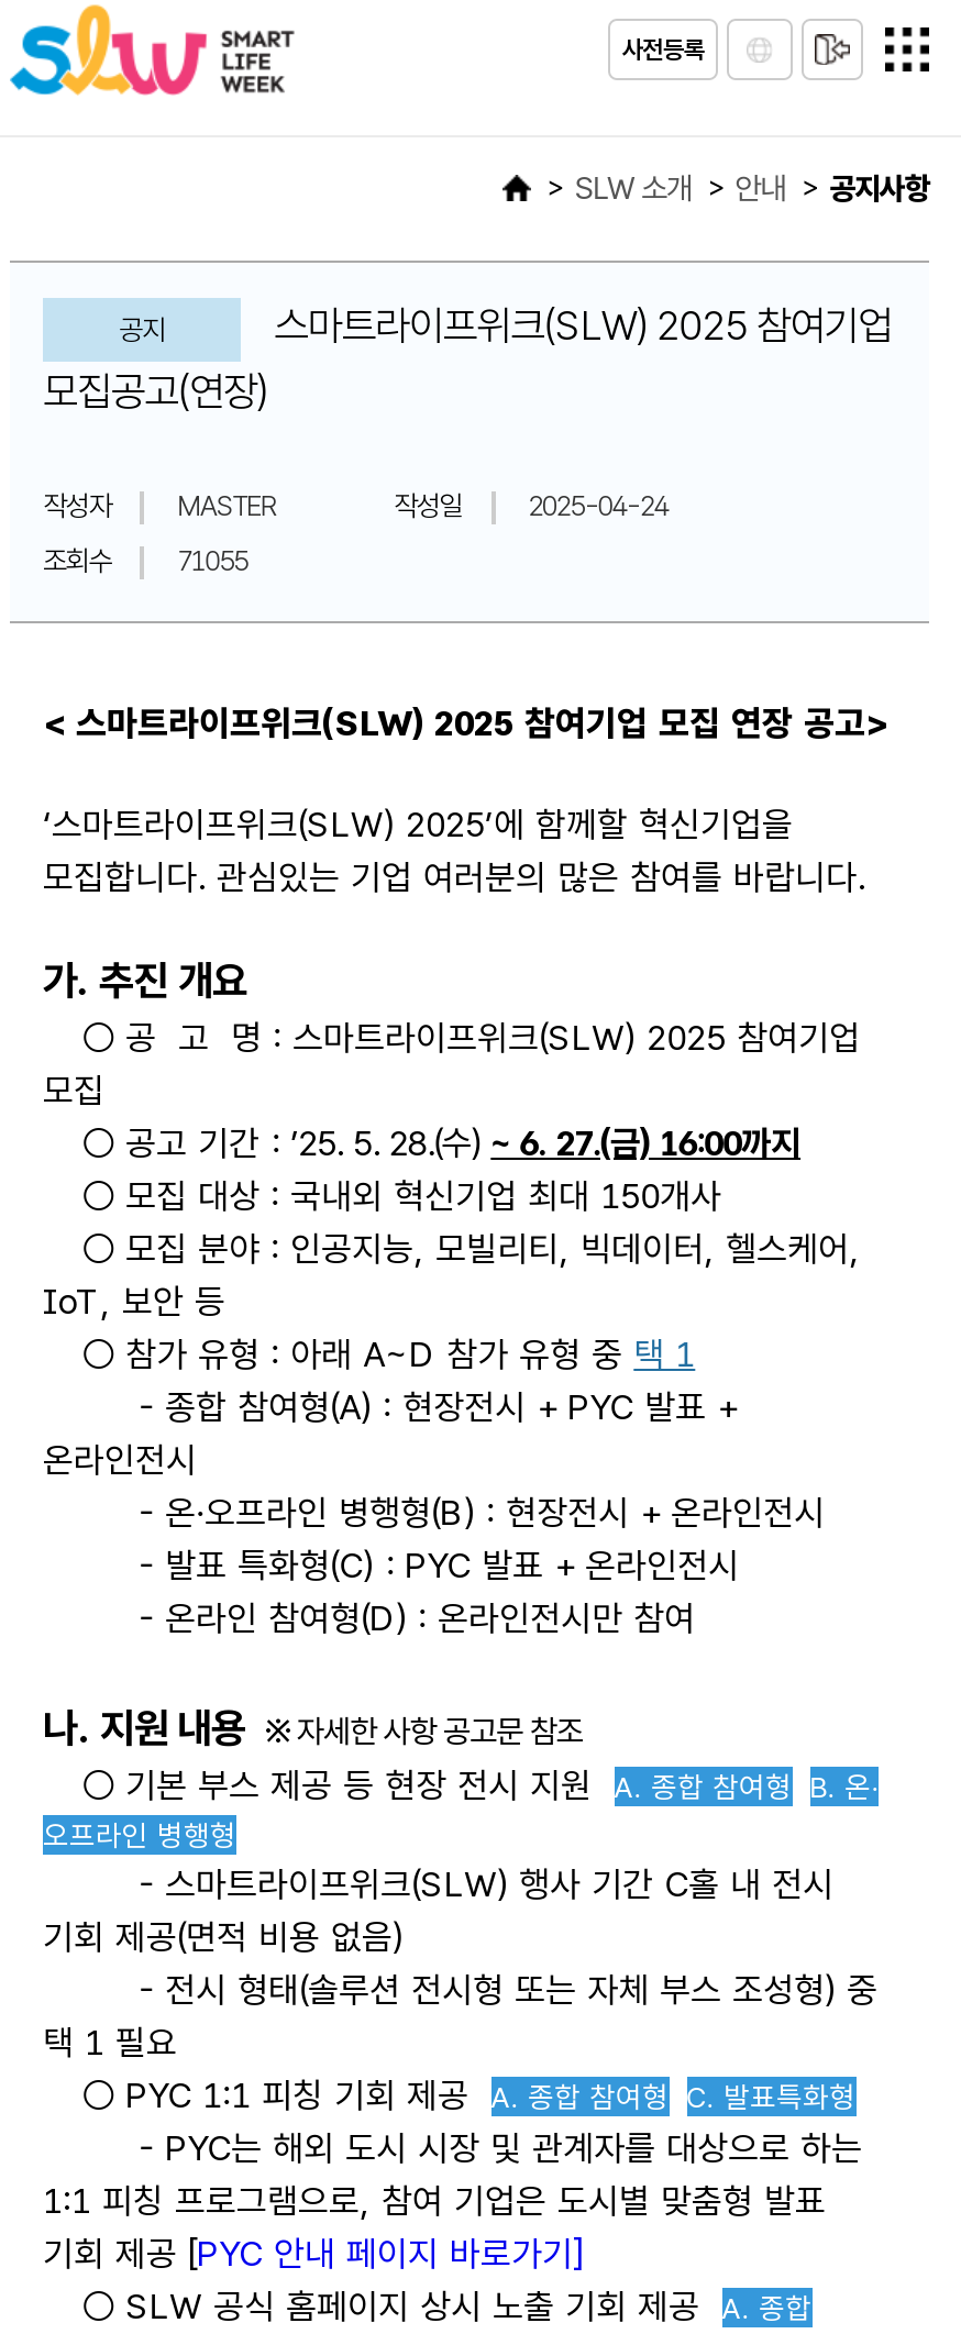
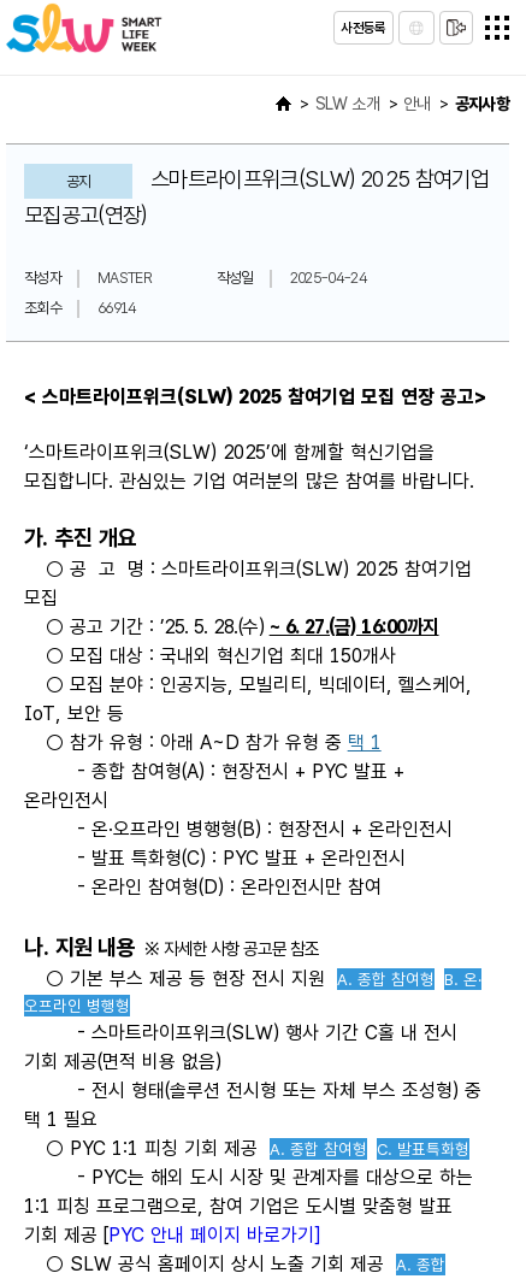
[43,544,247,577] 조회수 71055 -> [24,299,136,317] 조회수 66914

